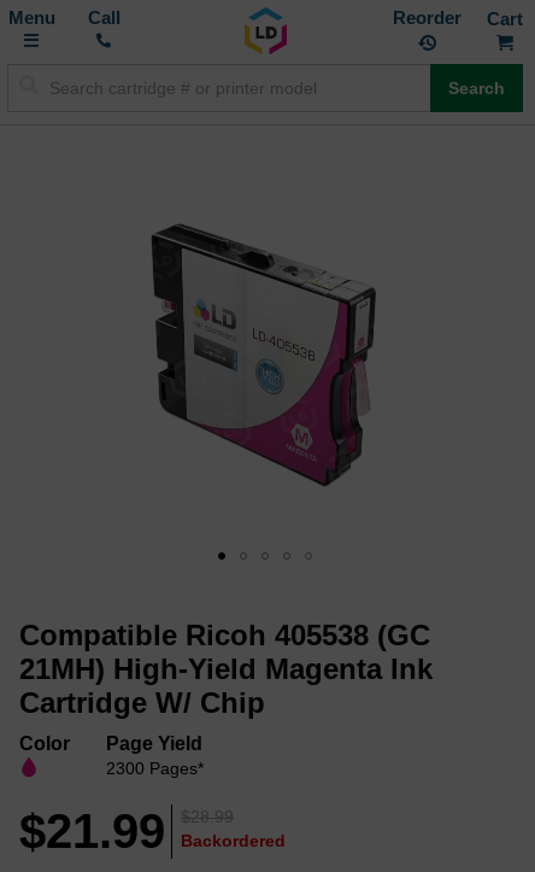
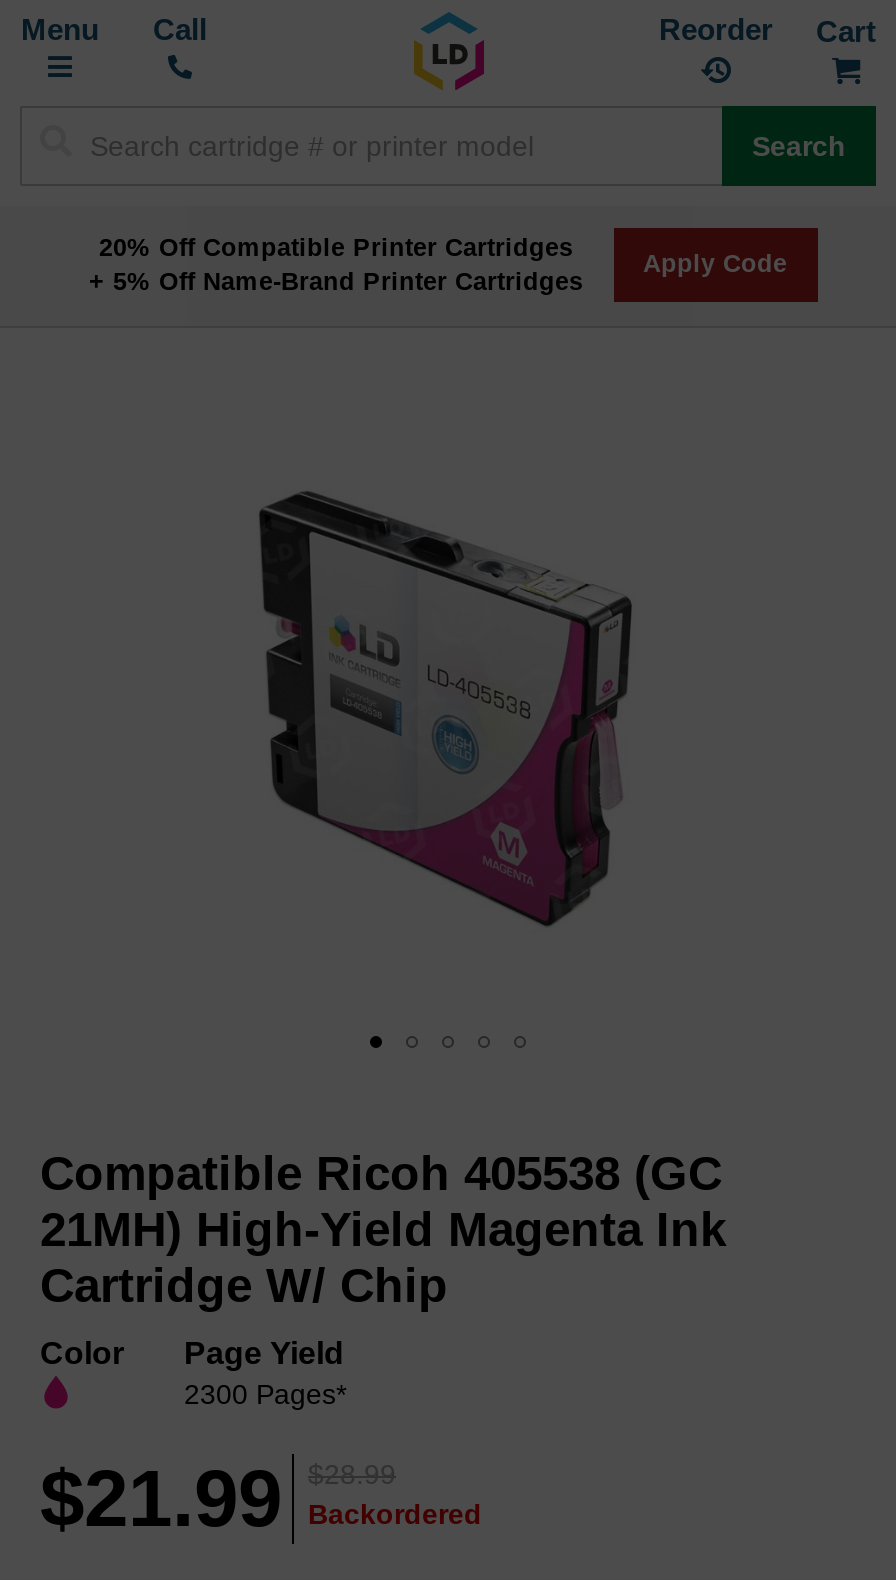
none -> [89,233,583,295] 20% Off Compatible Printer Cartridges | + 5% Off Name-Brand Printer Cartridges
none -> [643,250,787,278] Apply Code

